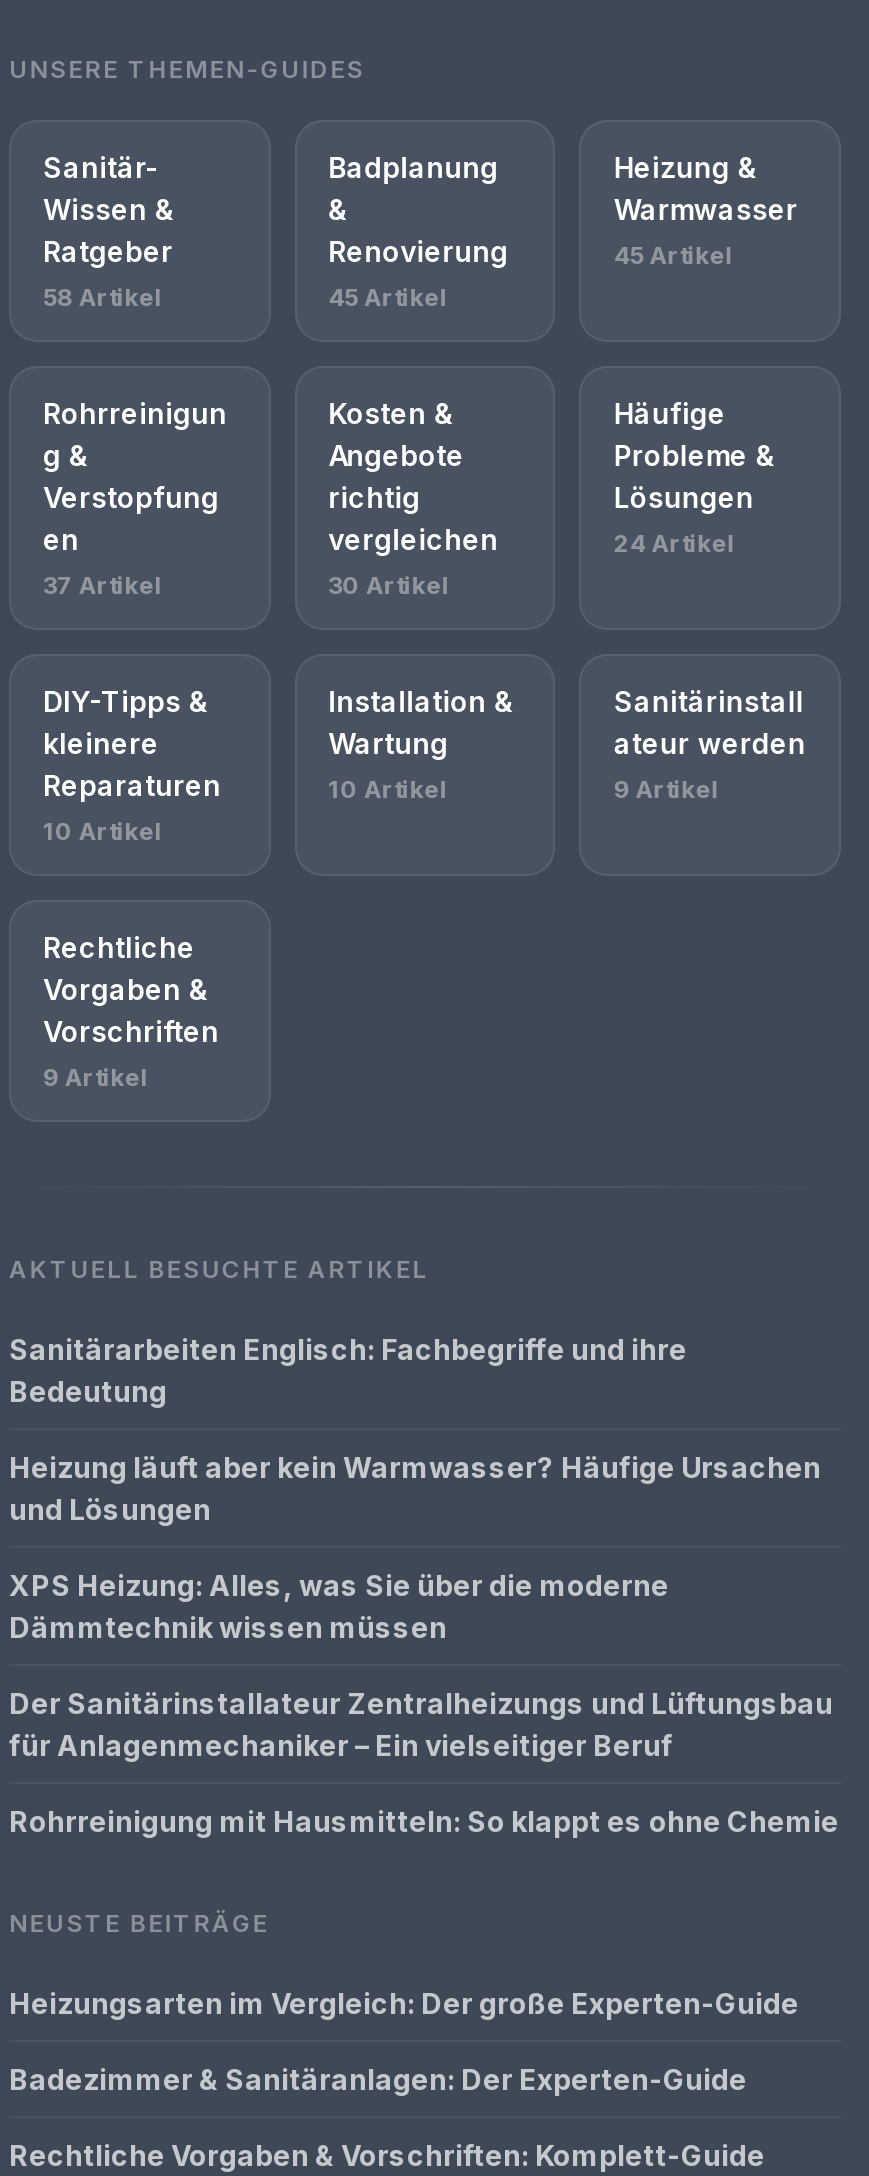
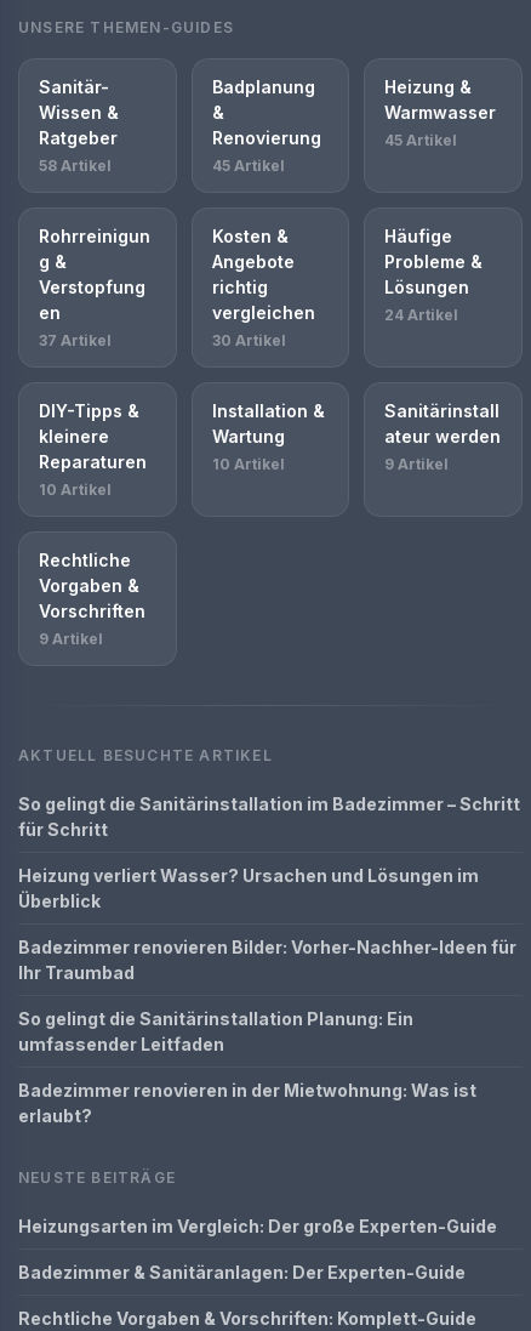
[9,1332,687,1408] Sanitärarbeiten Englisch: Fachbegriffe und ihre | Bedeutung -> [18,794,520,840] So gelingt die Sanitärinstallation im Badezimmer – Schritt | für Schritt
[9,1450,821,1526] Heizung läuft aber kein Warmwasser? Häufige Ursachen | und Lösungen -> [18,865,479,911] Heizung verliert Wasser? Ursachen und Lösungen im | Überblick
[9,1568,669,1644] XPS Heizung: Alles, was Sie über die moderne | Dämmtechnik wissen müssen -> [18,937,516,983] Badezimmer renovieren Bilder: Vorher-Nachher-Ideen für | Ihr Traumbad
[9,1686,833,1762] Der Sanitärinstallateur Zentralheizungs und Lüftungsbau | für Anlagenmechaniker – Ein vielseitiger Beruf -> [18,1008,413,1054] So gelingt die Sanitärinstallation Planung: Ein | umfassender Leitfaden
[9,1804,839,1838] Rohrreinigung mit Hausmitteln: So klappt es ohne Chemie -> [18,1080,476,1126] Badezimmer renovieren in der Mietwohnung: Was ist | erlaubt?

